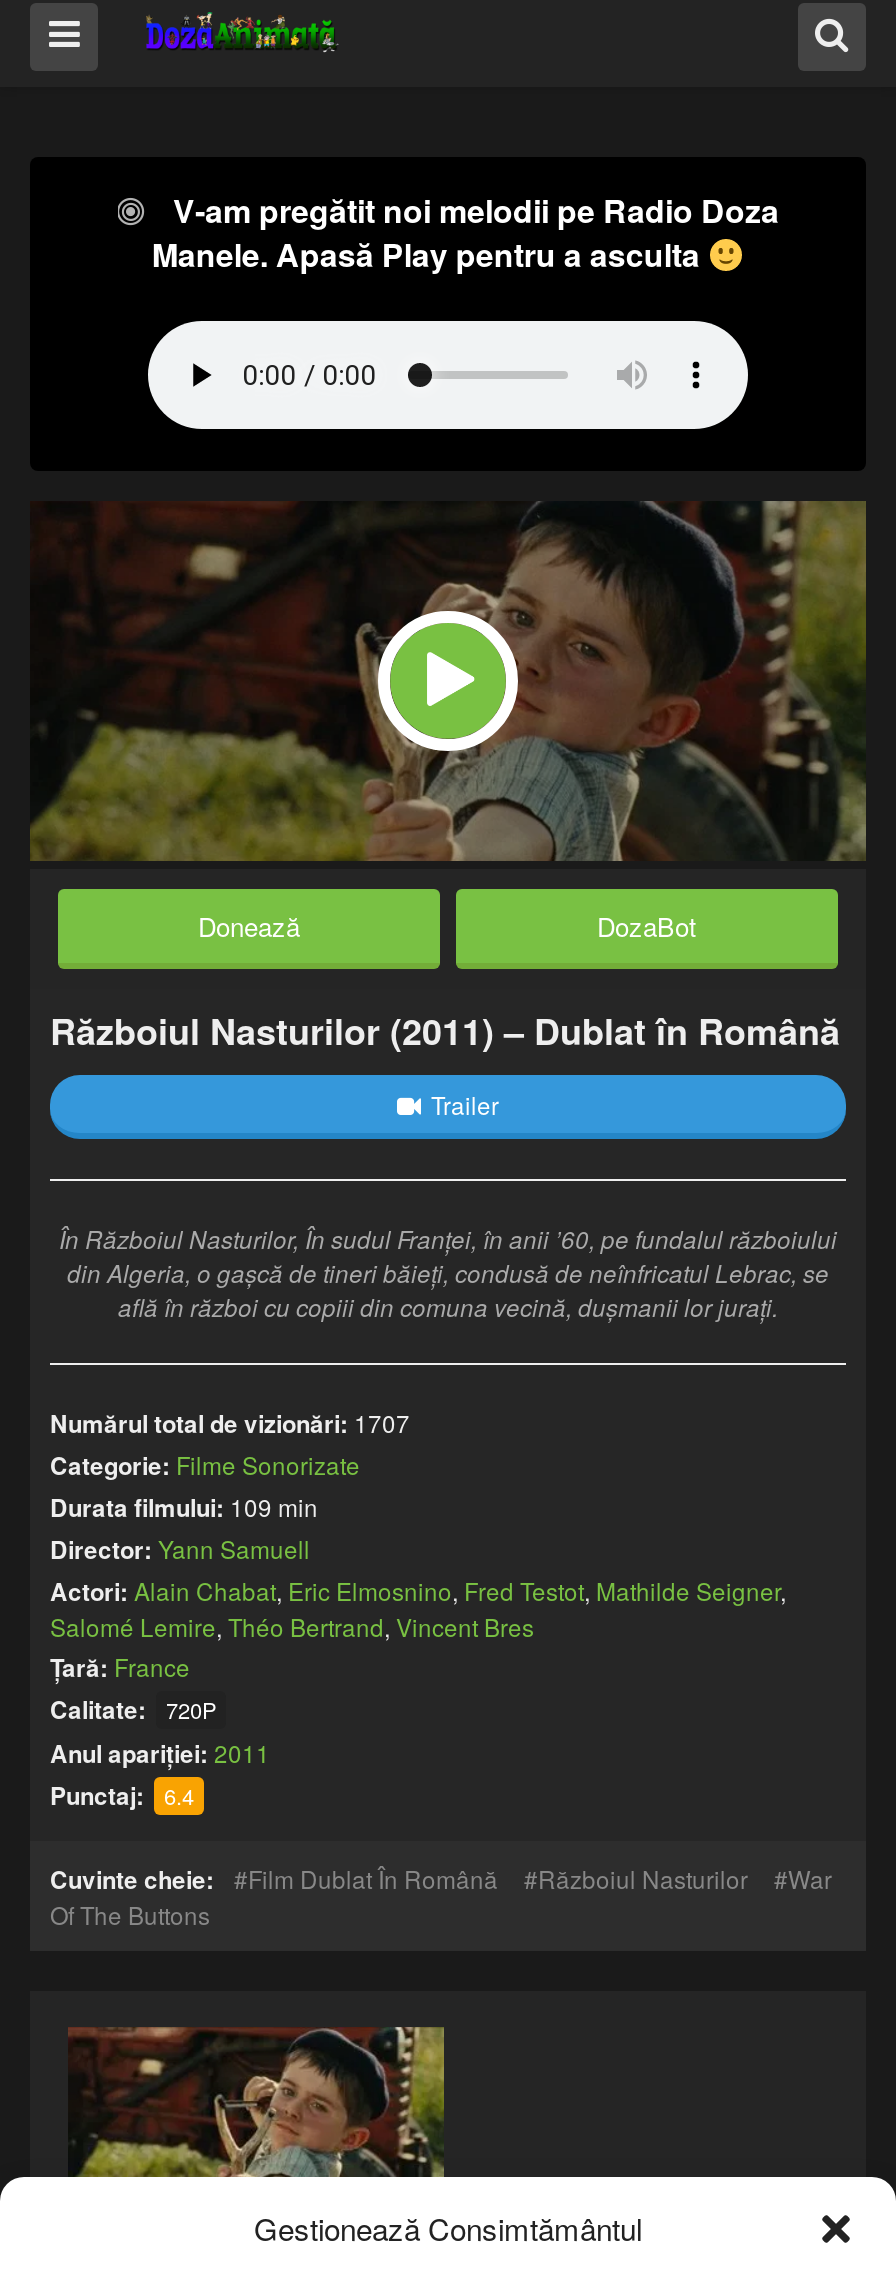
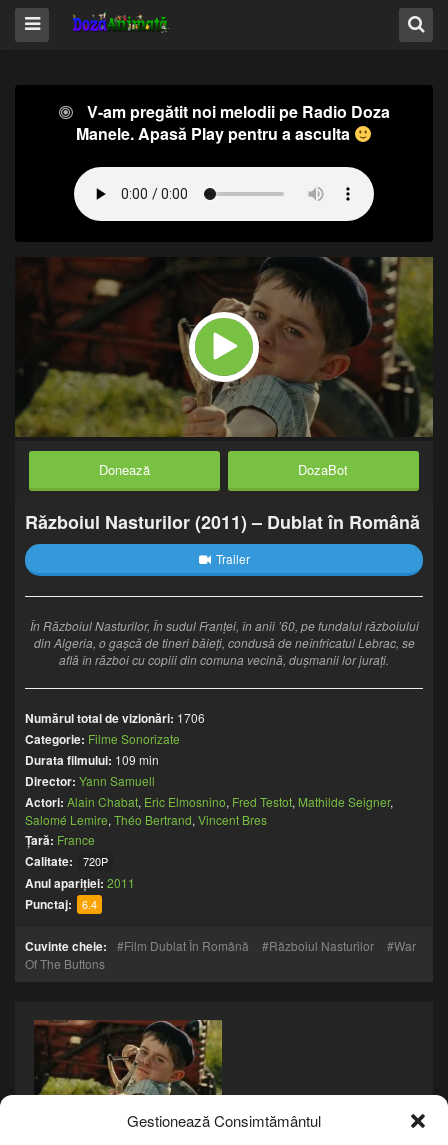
[50,1405,410,1441] Numărul total de vizionări: 1707 -> [25,709,205,727] Numărul total de vizionări: 1706

